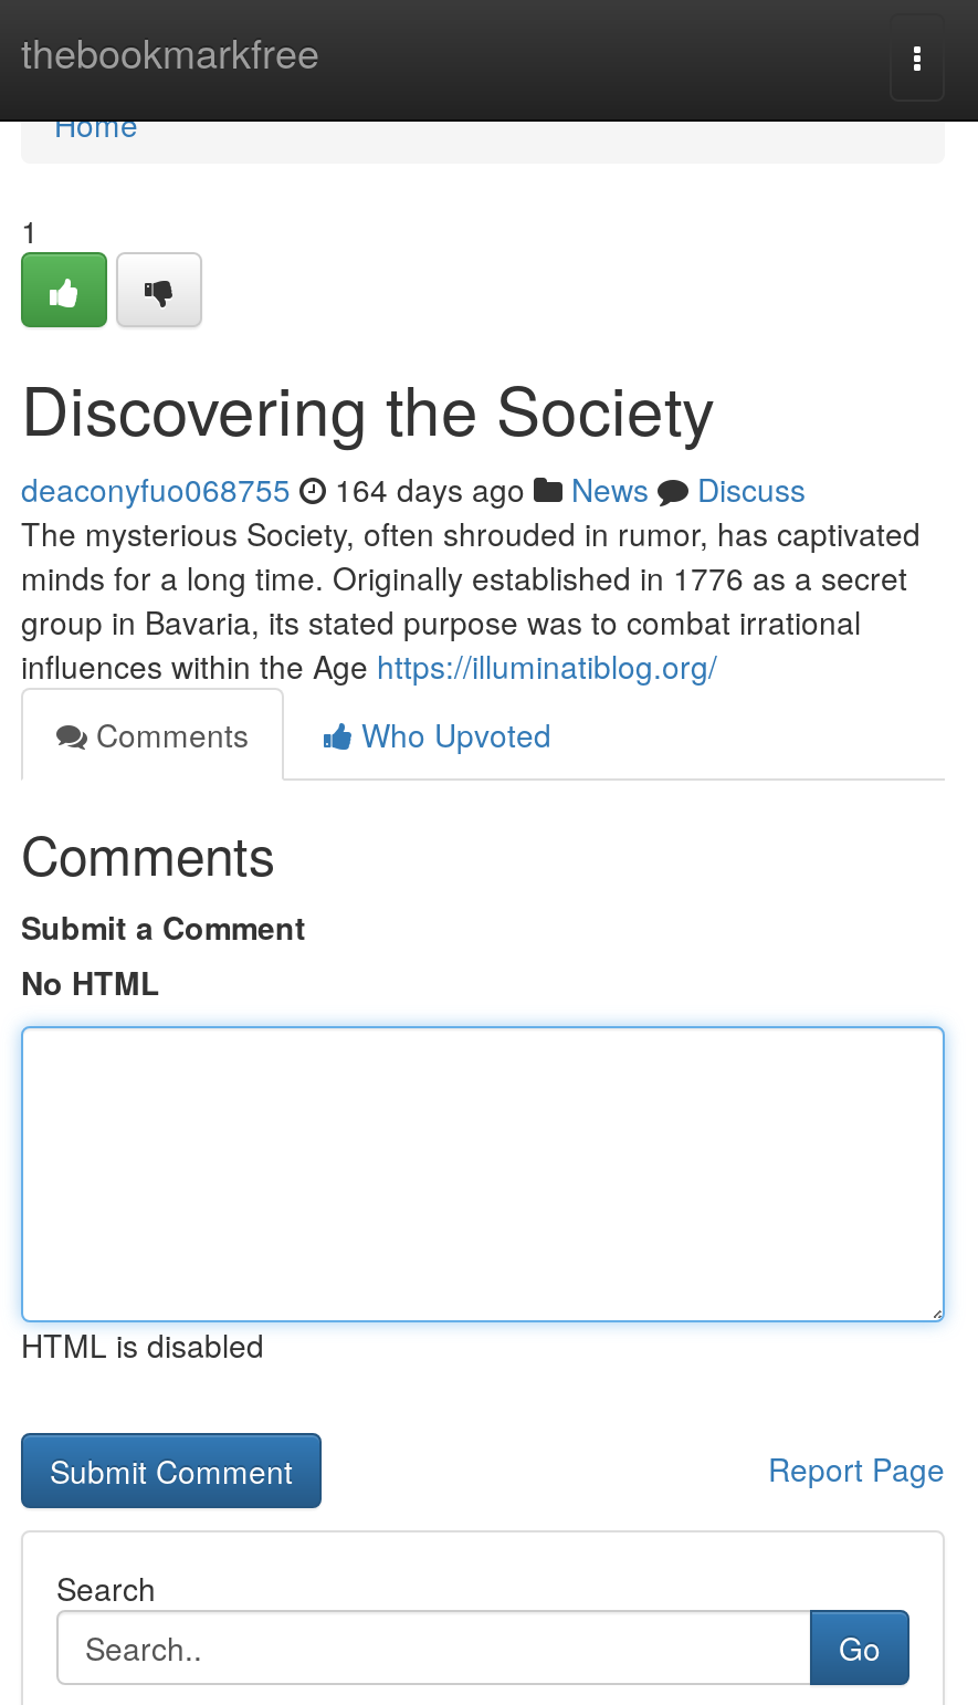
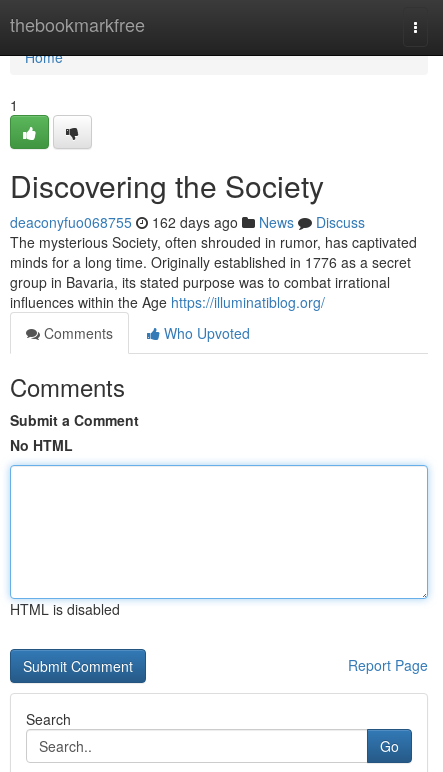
[21,467,806,511] deaconyfuo068755 164 days ago News Discuss -> [10,212,365,232] deaconyfuo068755 162 days ago News Discuss

